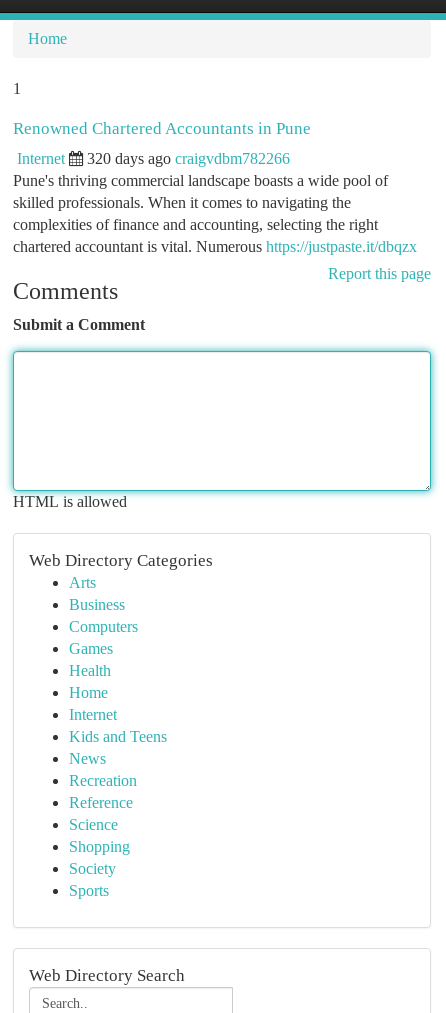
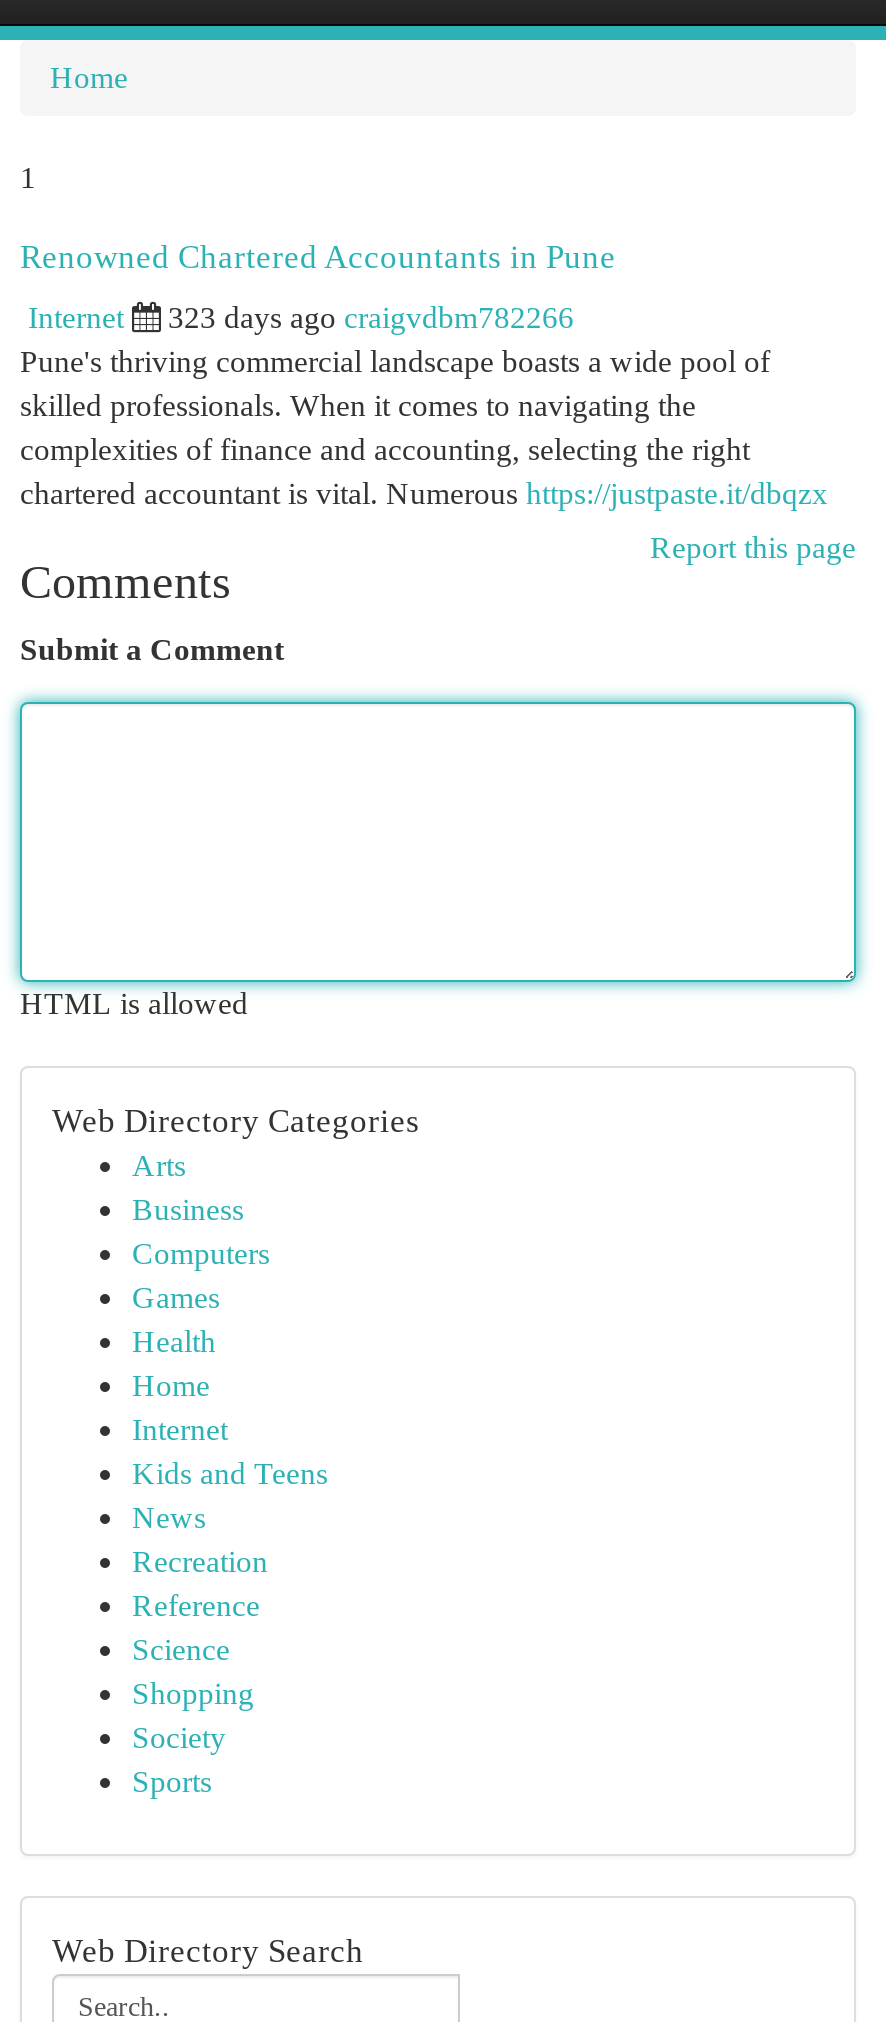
[87,150,290,167] 320 days ago craigvdbm782266 -> [168,300,574,334] 323 days ago craigvdbm782266

